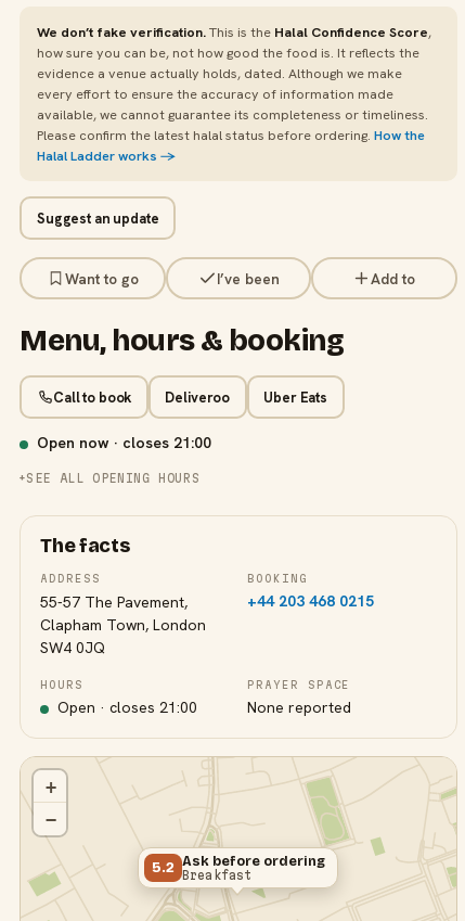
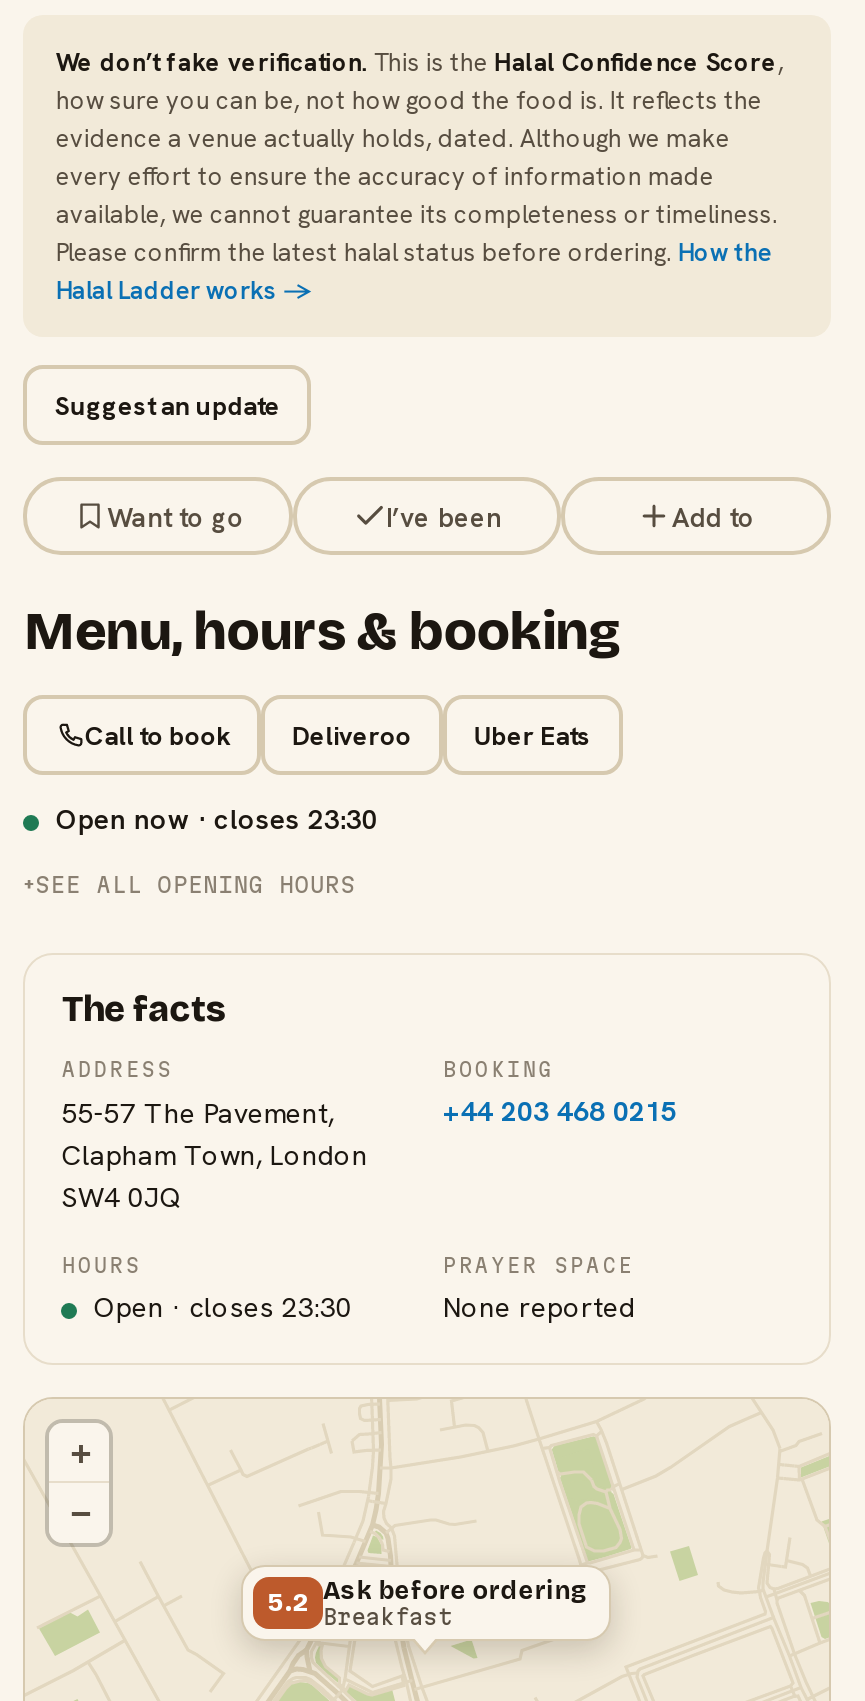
[33,433,212,452] Open now · closes 21:00 -> [48,801,378,837] Open now · closes 23:30
[54,698,198,717] Open · closes 21:00 -> [86,1289,352,1325] Open · closes 23:30

